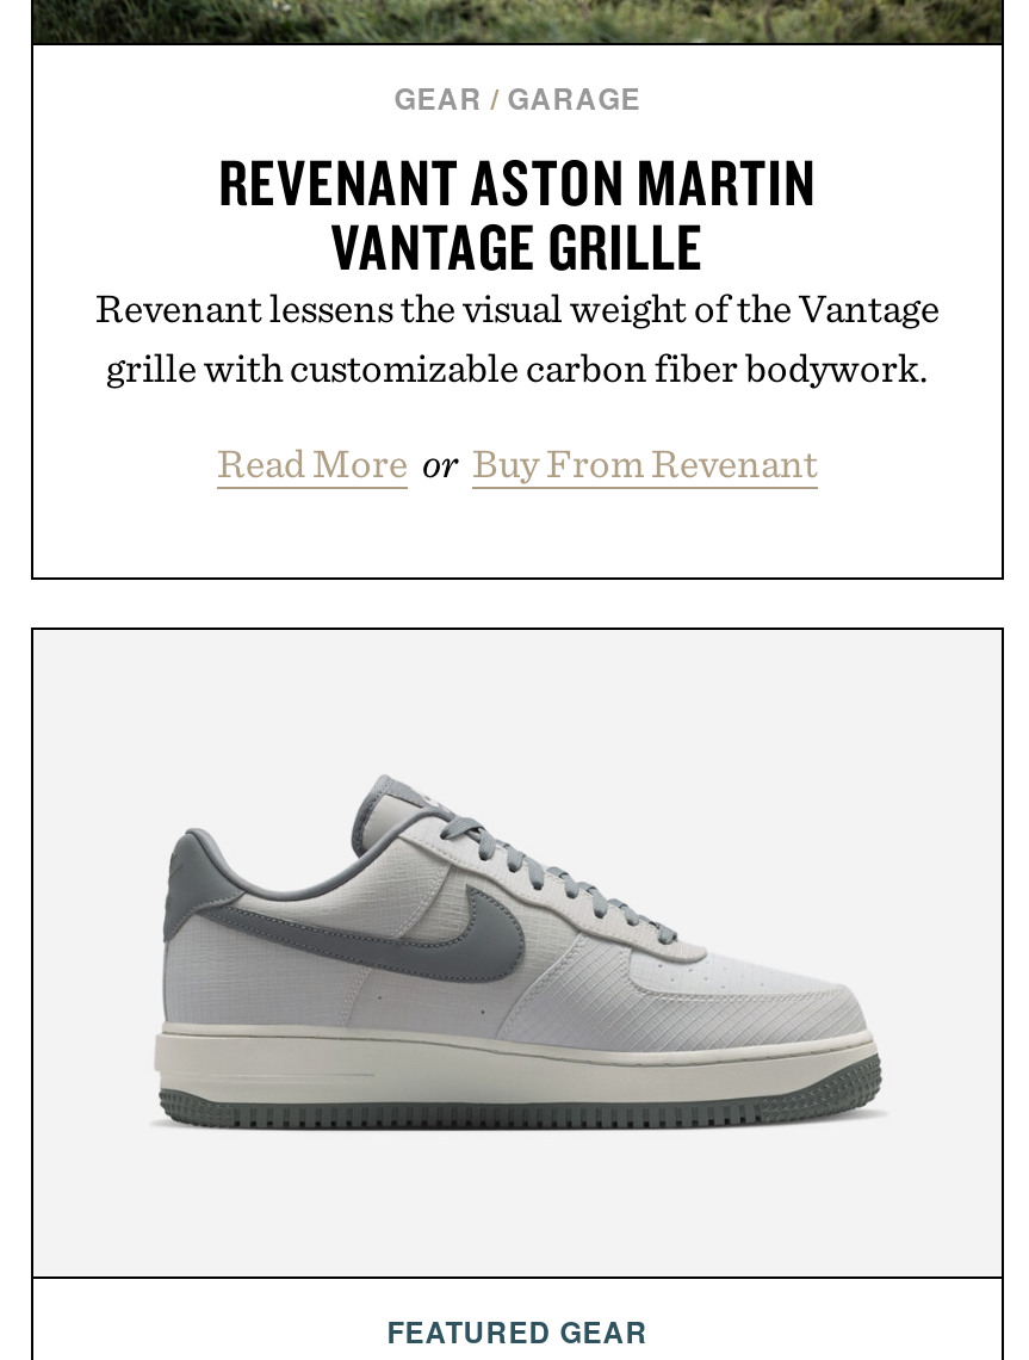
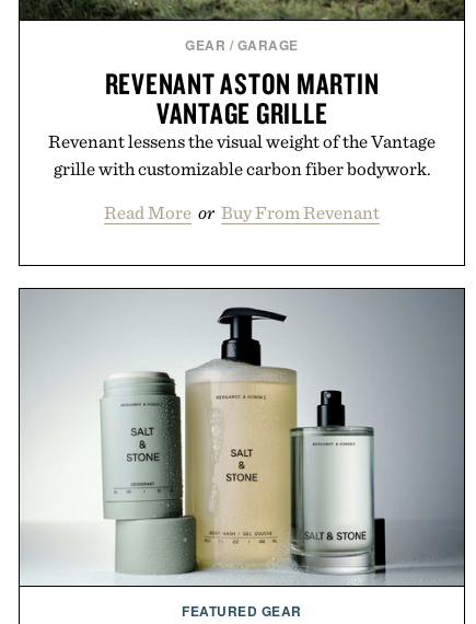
[33,628,1004,1279] [image] -> [22,288,465,586] [image]

